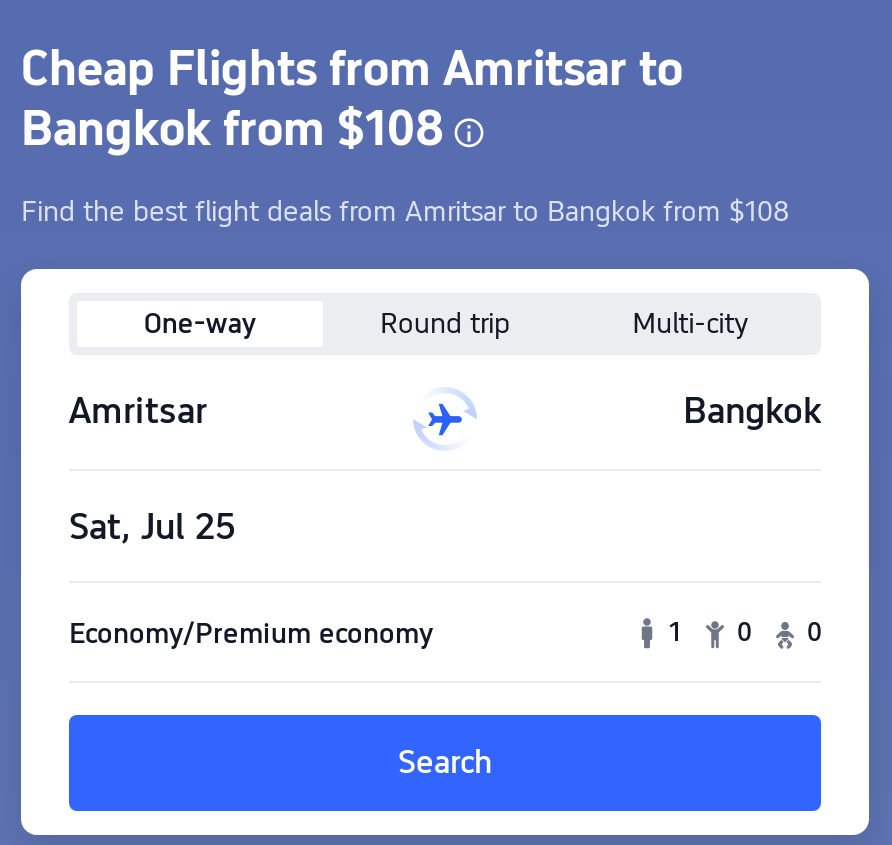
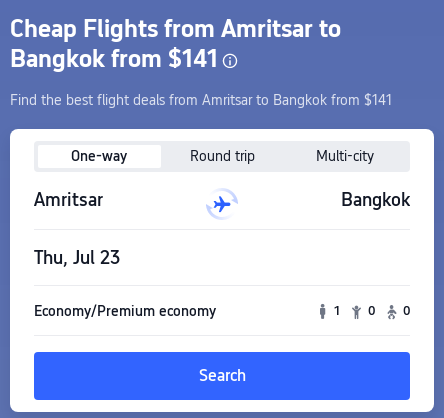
[21,99,445,157] Bangkok from $108 -> [10,44,218,73] Bangkok from $141
[21,195,789,227] Find the best flight deals from Amritsar to Bangkok from $108 -> [10,92,392,108] Find the best flight deals from Amritsar to Bangkok from $141
[69,505,235,547] Sat, Jul 25 -> [34,247,120,268] Thu, Jul 23

